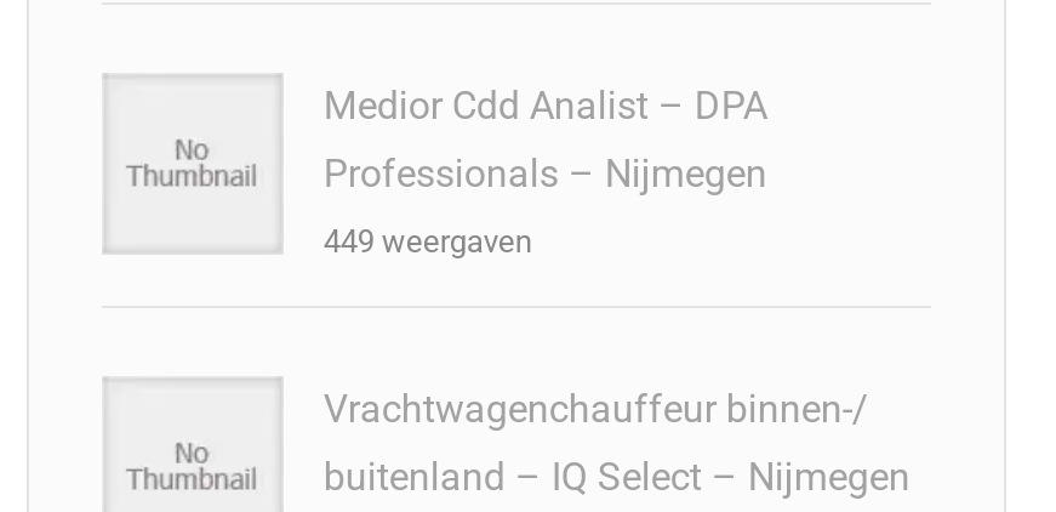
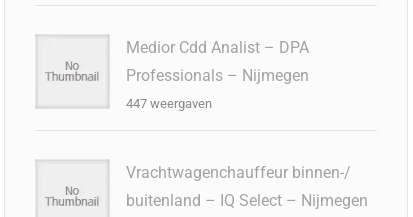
[323,223,532,260] 449 weergaven -> [126,96,212,111] 447 weergaven

